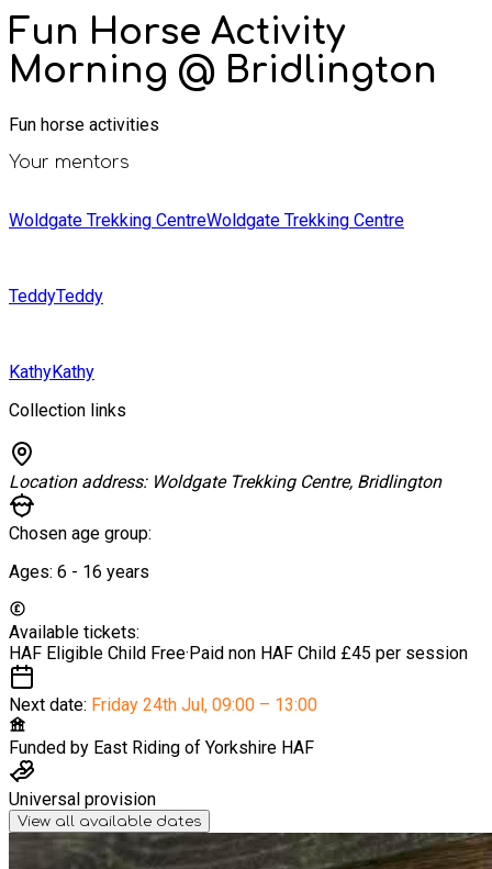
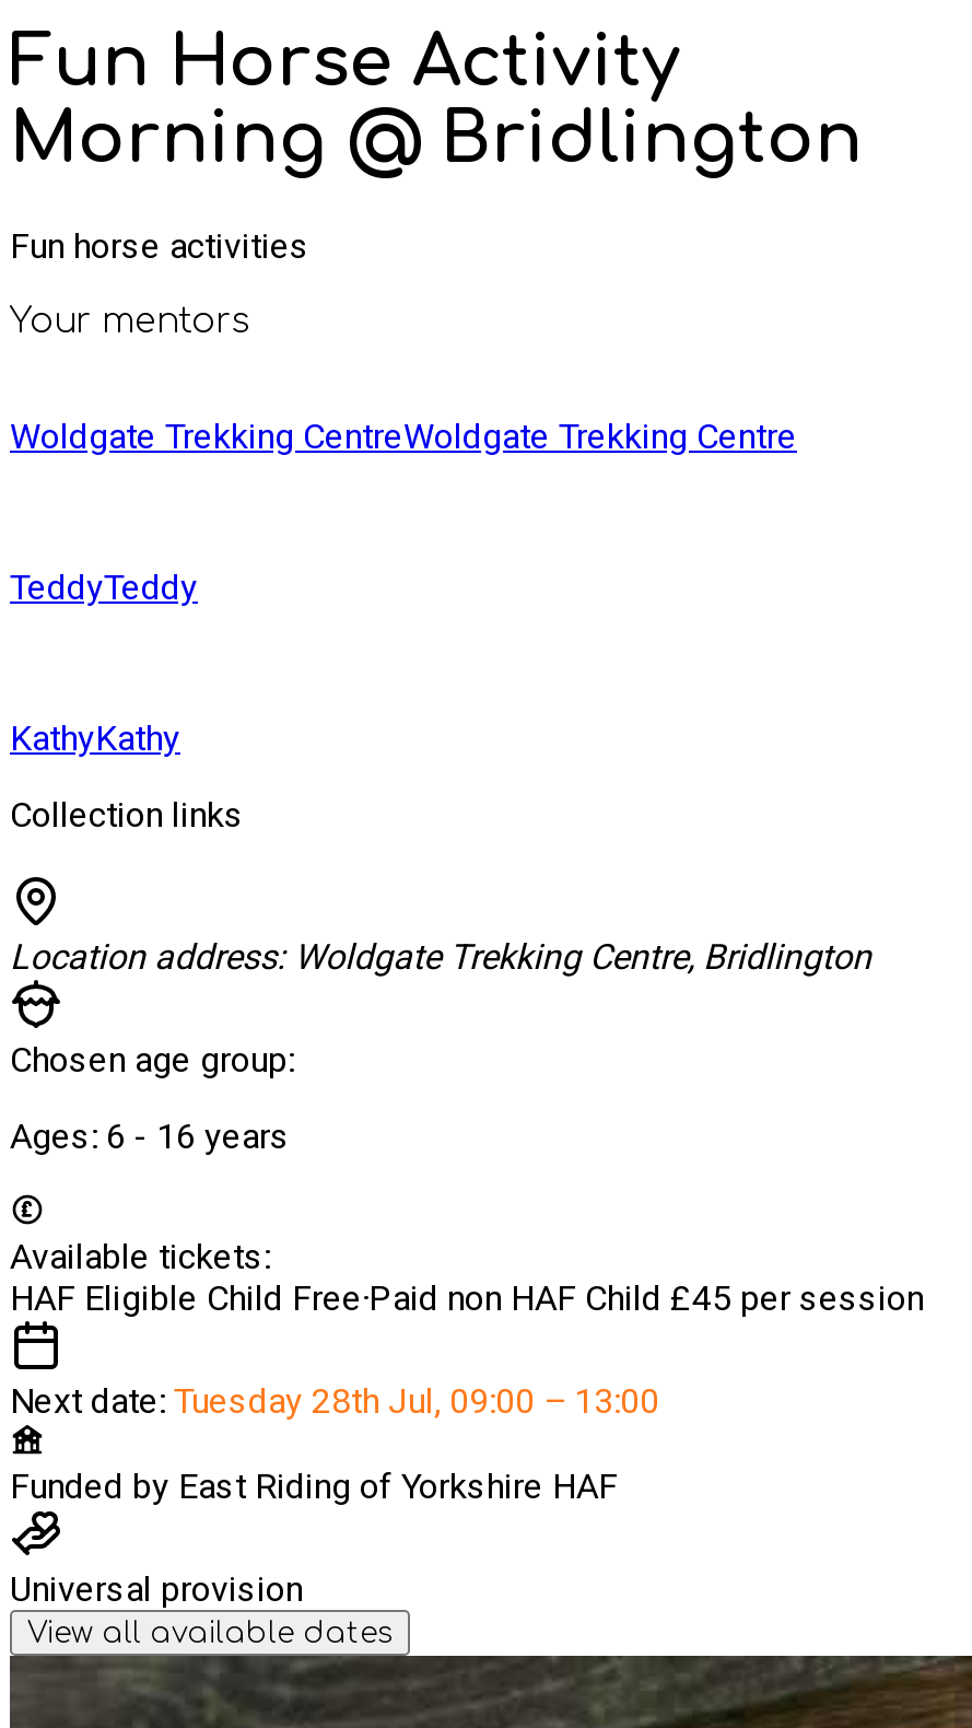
[9,694,317,715] Next date: Friday 24th Jul, 09:00 – 13:00 -> [10,1380,659,1422] Next date: Tuesday 28th Jul, 09:00 – 13:00

